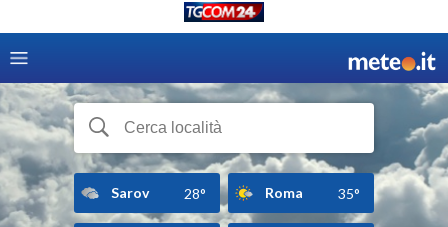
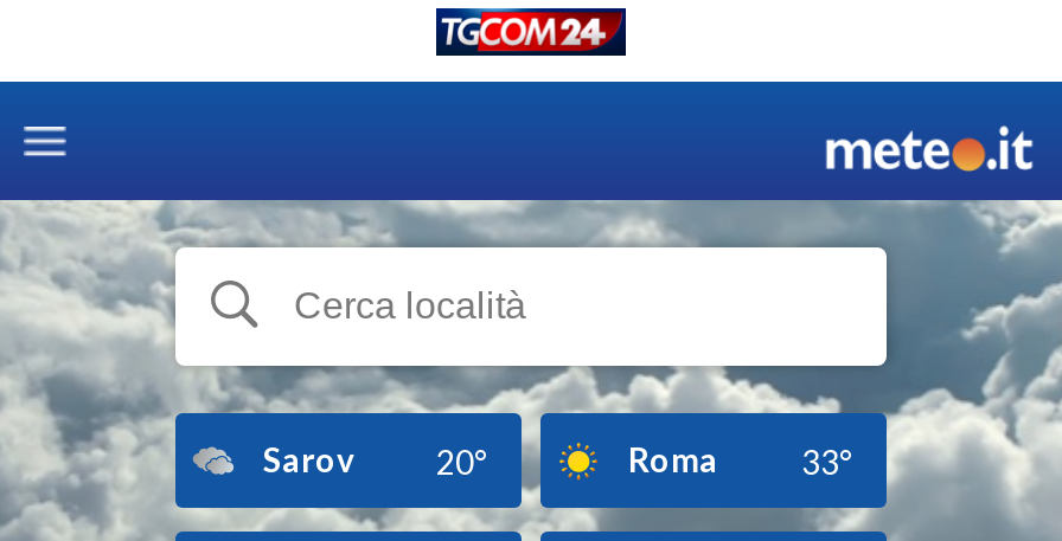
[184,184,206,201] 28° -> [436,440,488,481] 20°
[338,184,360,201] 35° -> [801,440,853,481] 33°

